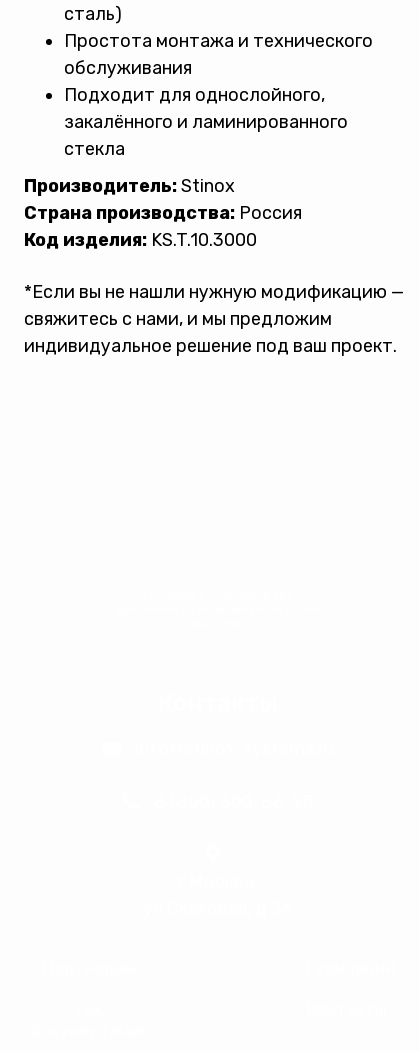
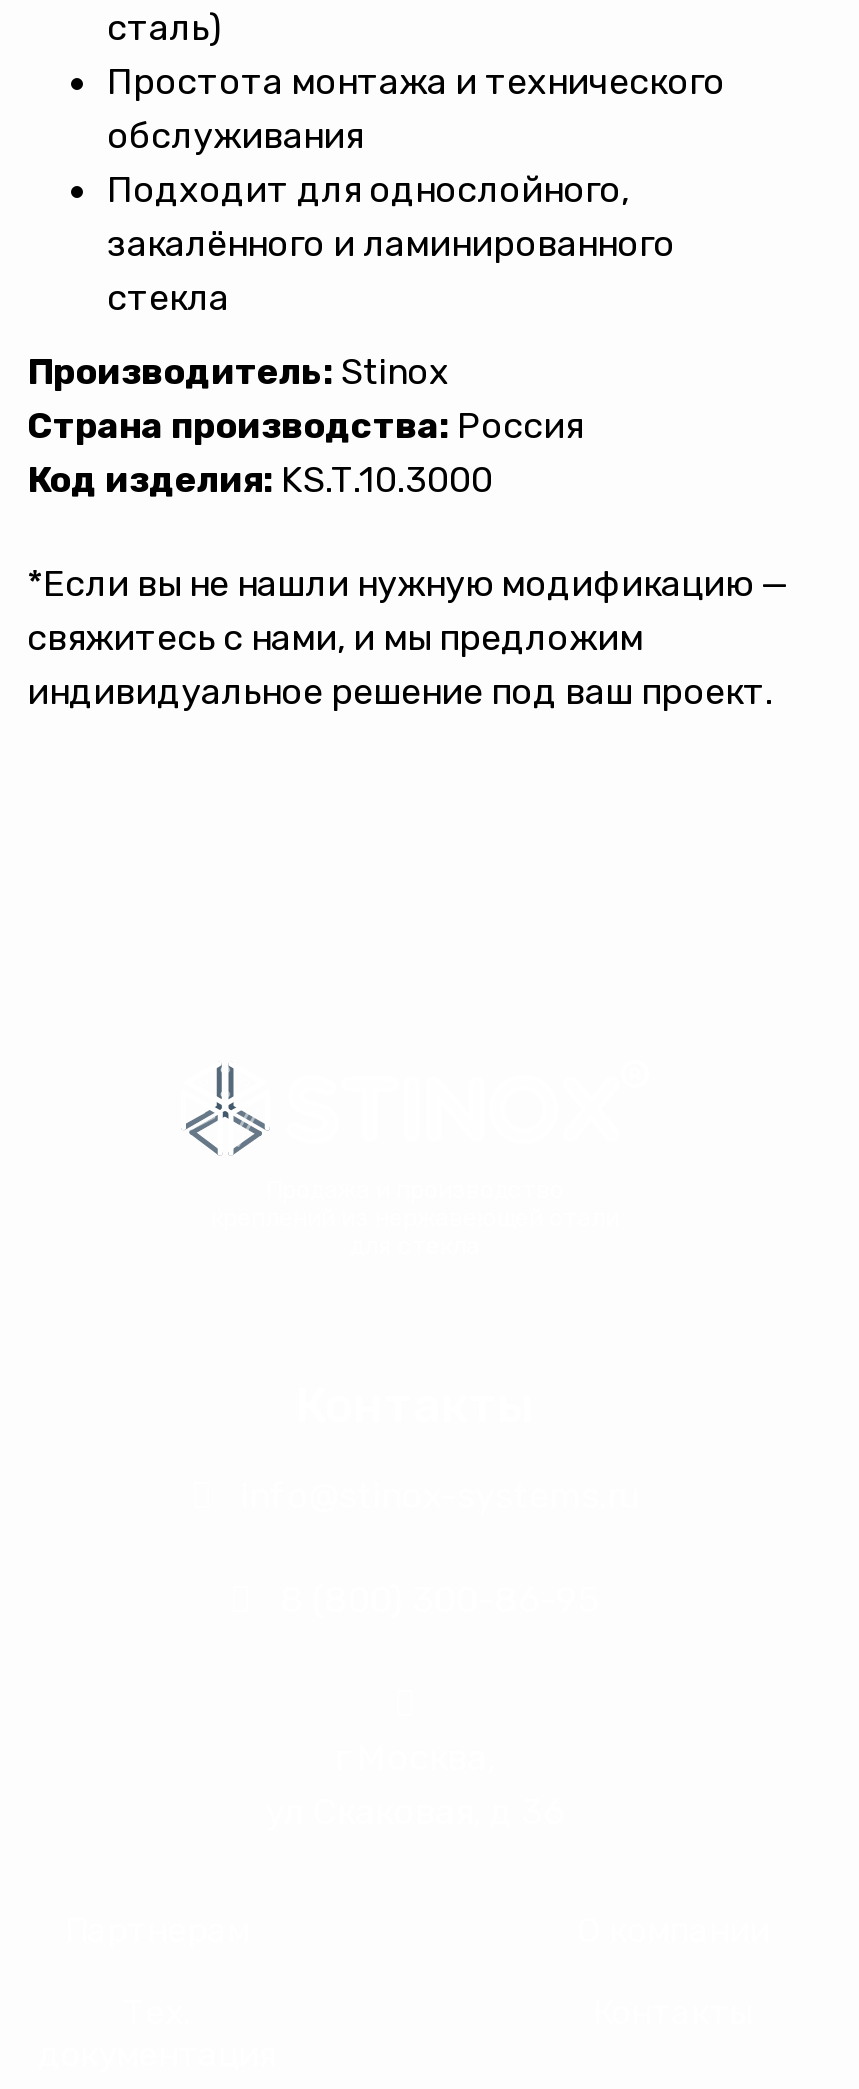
none -> [183,1064,267,1156] [image]

